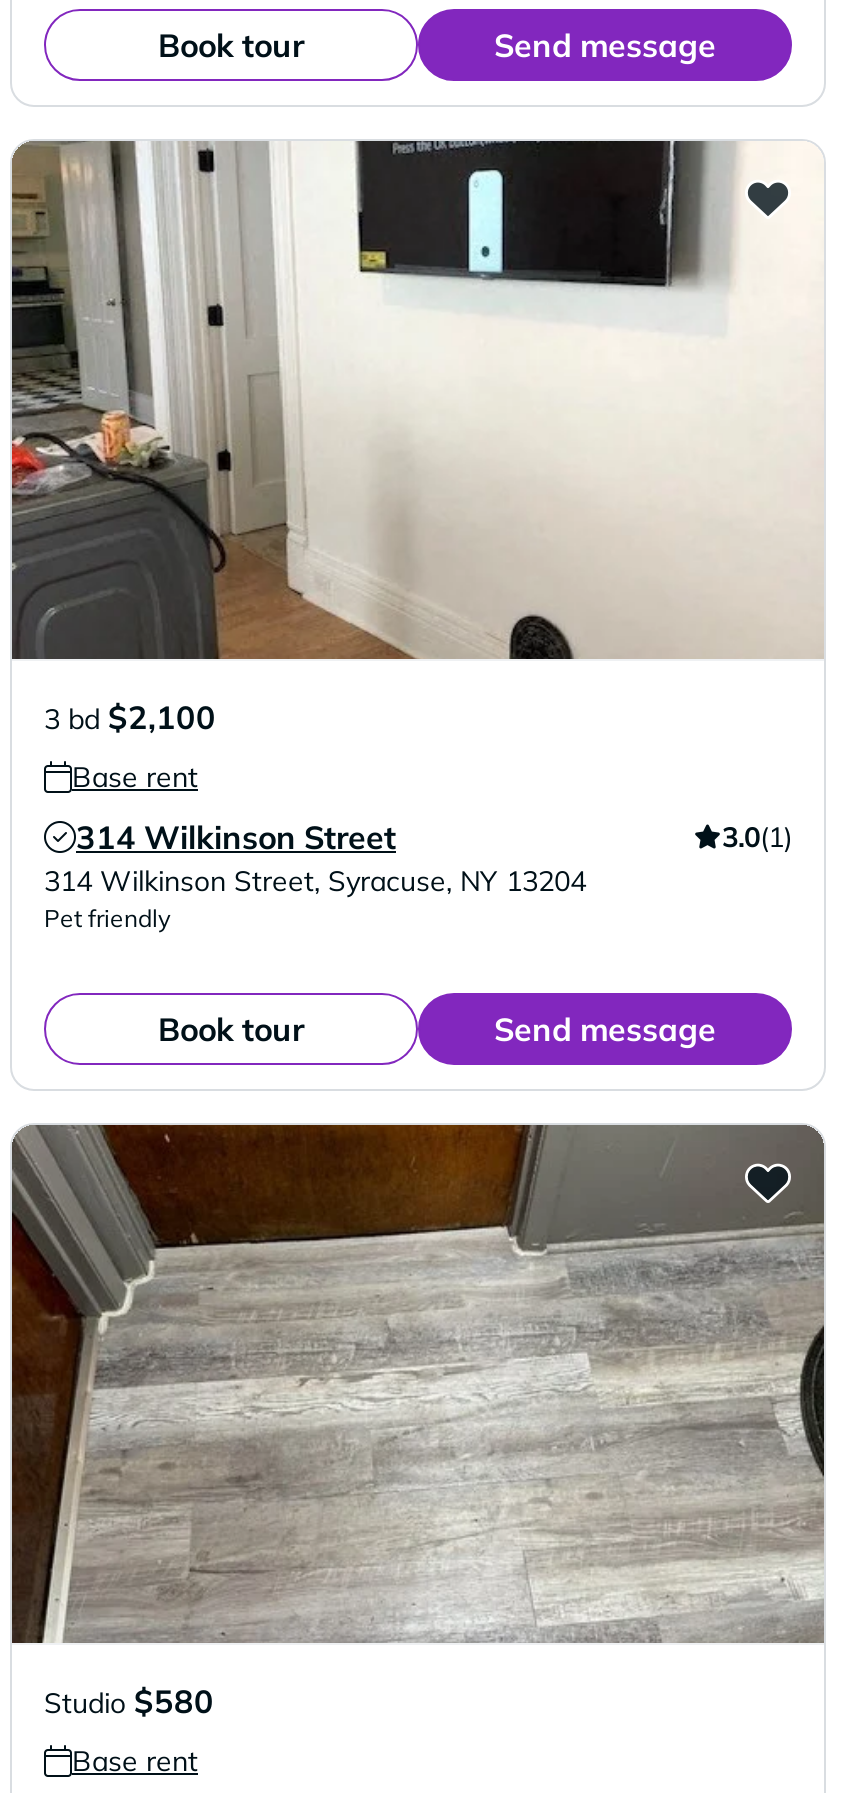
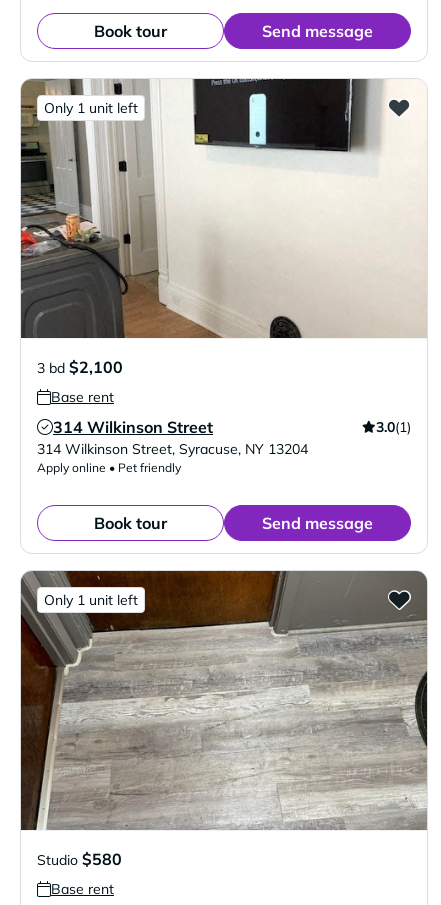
none -> [44,99,138,117] Only 1 unit left
[44,903,170,933] Pet friendly -> [37,460,181,475] Apply online • Pet friendly
none -> [44,591,138,609] Only 1 unit left

